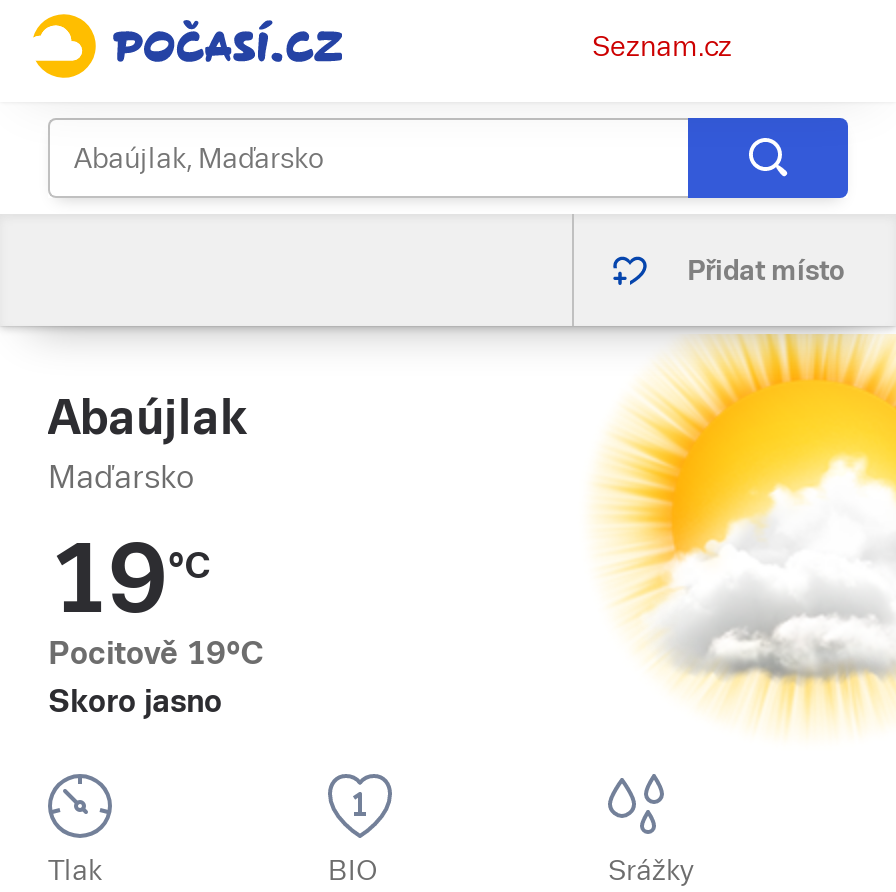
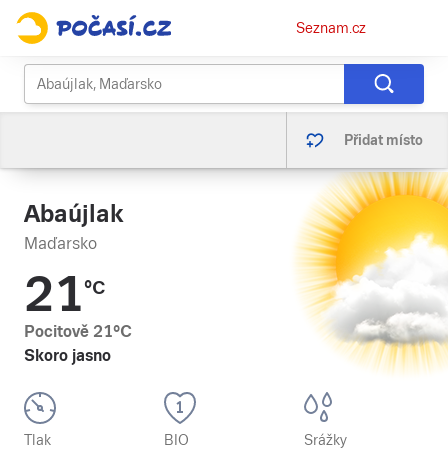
[48,524,210,634] 19°C -> [24,267,105,322] 21°C
[48,634,264,672] Pocitově 19°C -> [24,322,132,341] Pocitově 21°C

